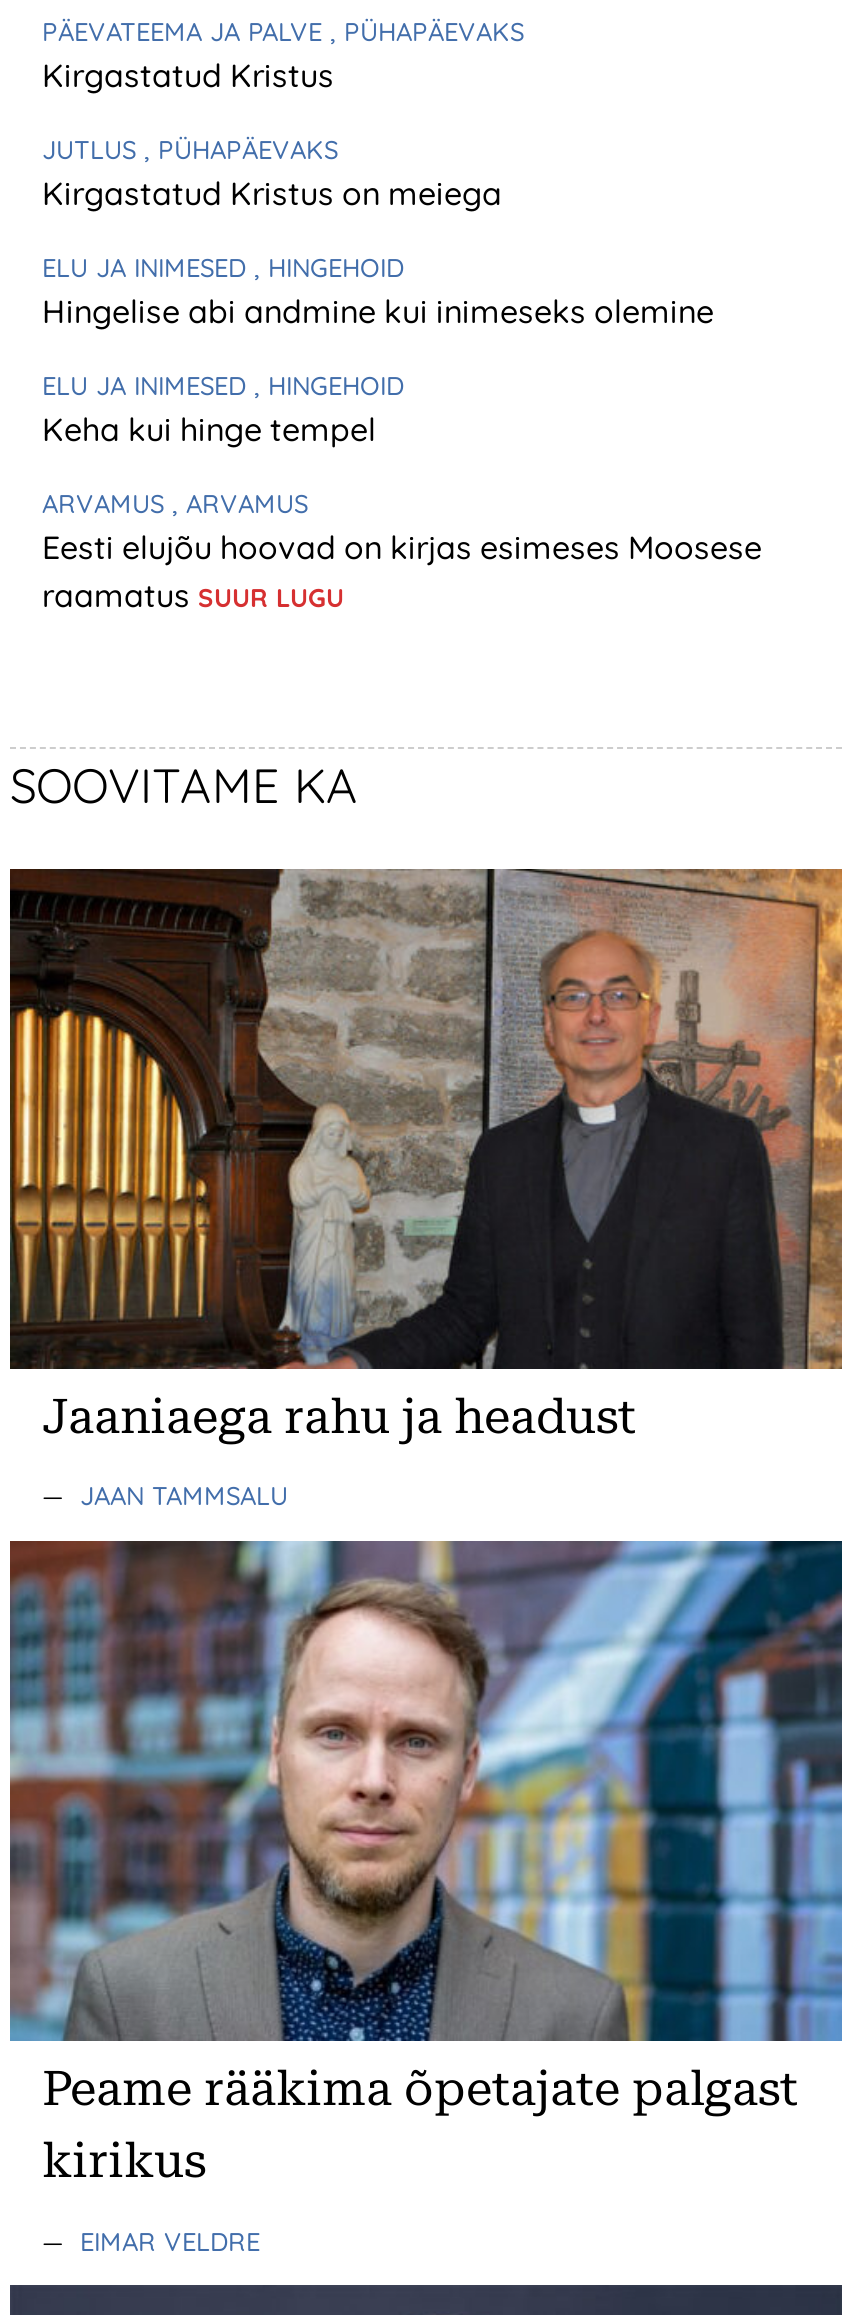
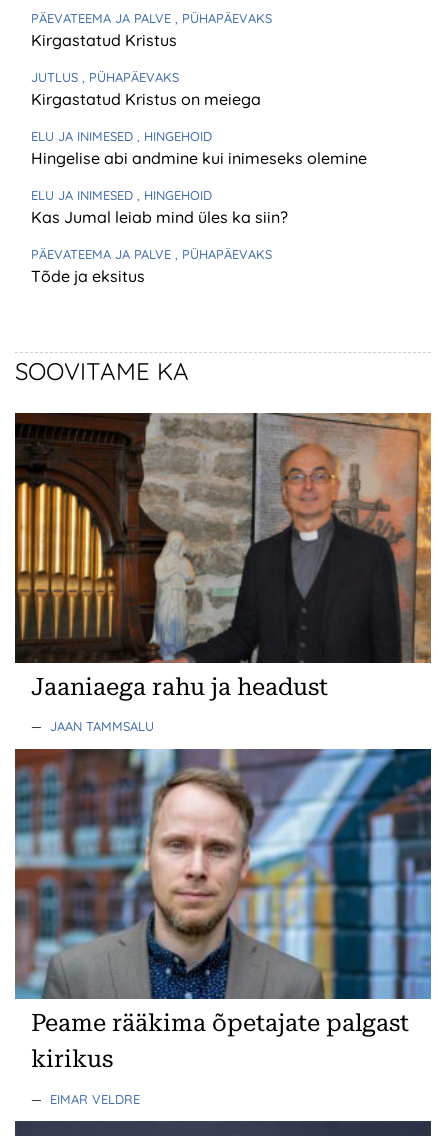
[42,409,376,449] Keha kui hinge tempel -> [31,207,288,227] Kas Jumal leiab mind üles ka siin?
[42,487,770,615] ARVAMUS, ARVAMUS | Eesti elujõu hoovad on kirjas esimeses Moosese | raamatus SUUR LUGU -> [31,246,272,286] PÄEVATEEMA JA PALVE, PÜHAPÄEVAKS | Tõde ja eksitus

